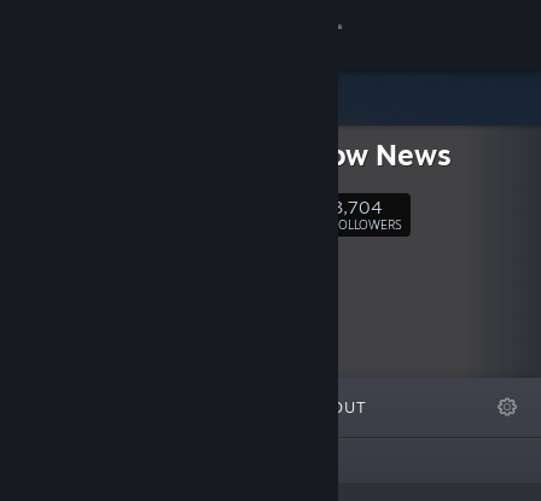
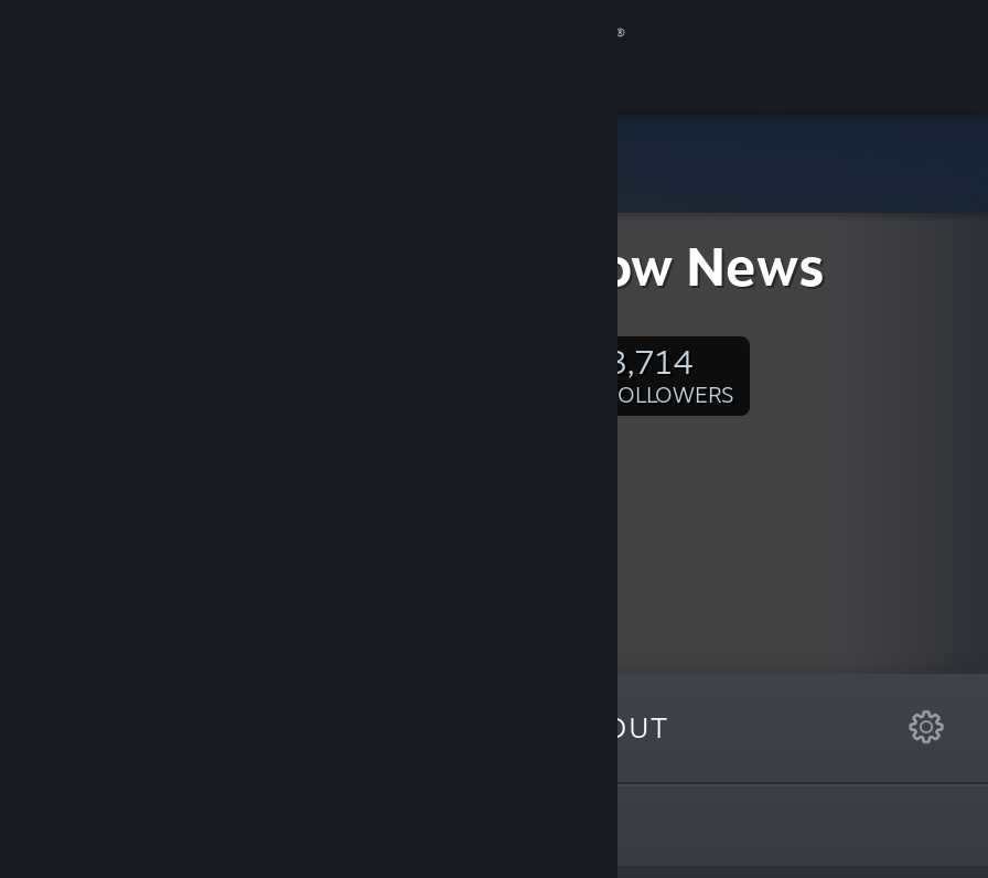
[332,196,383,219] 3,704 -> [606,341,695,383] 3,714

